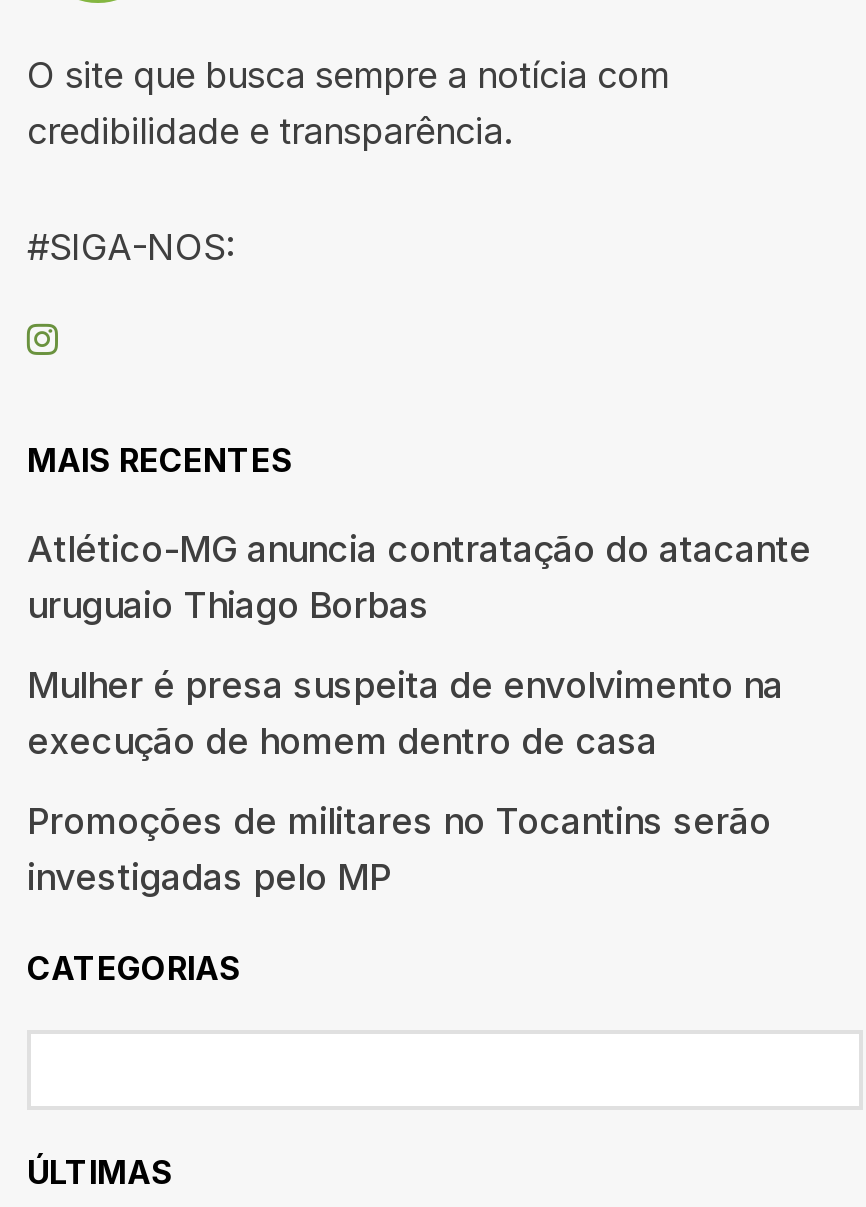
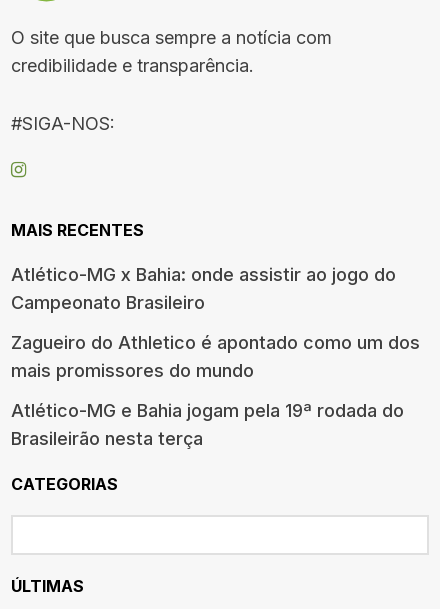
[27,528,811,626] Atlético-MG anuncia contratação do atacante | uruguaio Thiago Borbas -> [11,264,396,313] Atlético-MG x Bahia: onde assistir ao jogo do | Campeonato Brasileiro
[27,664,783,762] Mulher é presa suspeita de envolvimento na | execução de homem dentro de casa -> [11,332,420,381] Zagueiro do Athletico é apontado como um dos | mais promissores do mundo
[27,800,771,898] Promoções de militares no Tocantins serão | investigadas pelo MP -> [11,400,404,449] Atlético-MG e Bahia jogam pela 19ª rodada do | Brasileirão nesta terça

